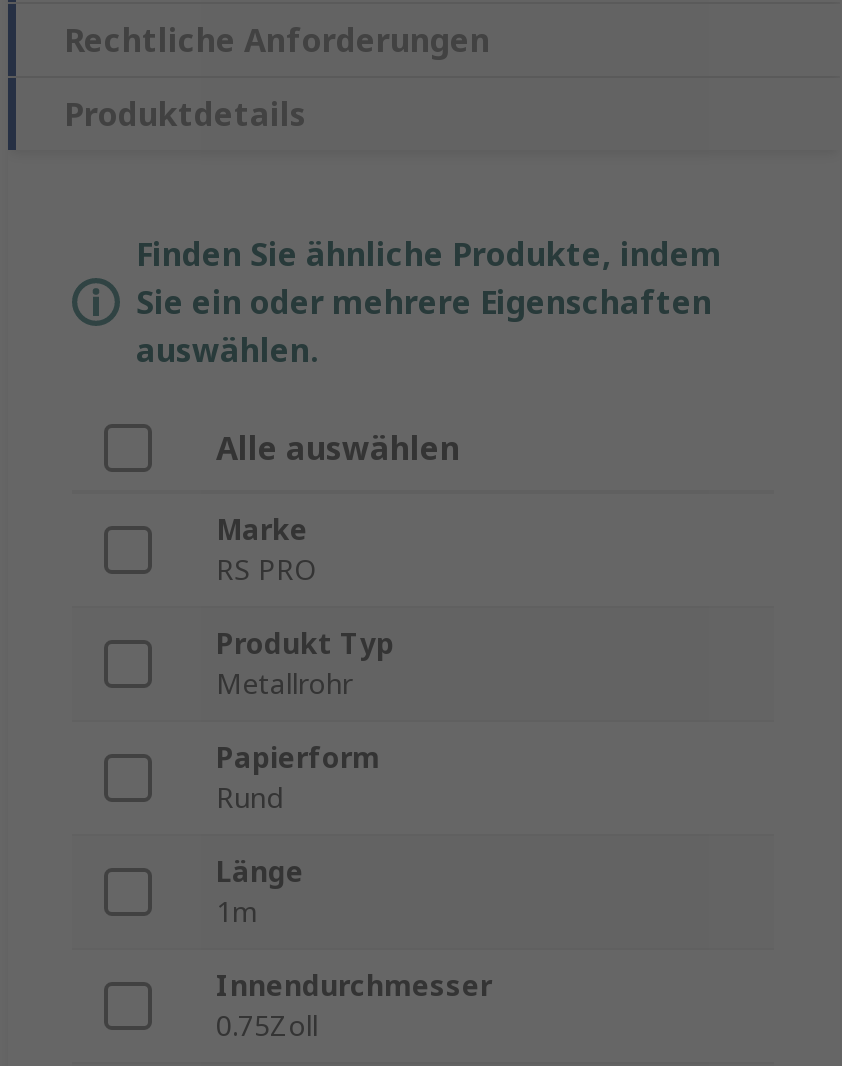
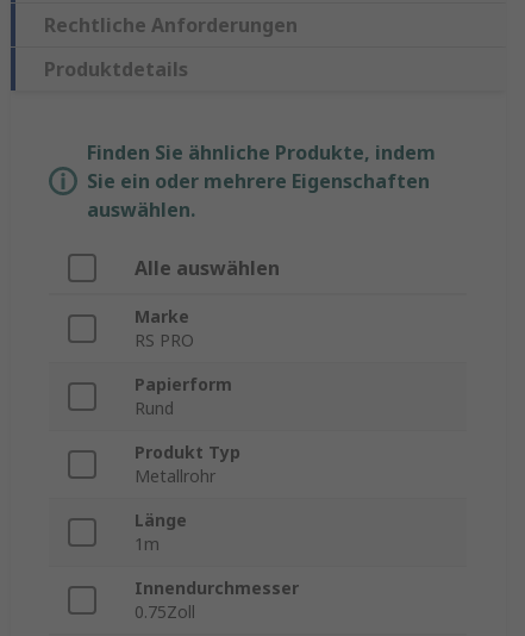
moved [216,625,394,703] -> [135,441,240,488]: Produkt Typ | Metallrohr
moved [216,739,380,817] -> [135,373,232,420]: Papierform | Rund

